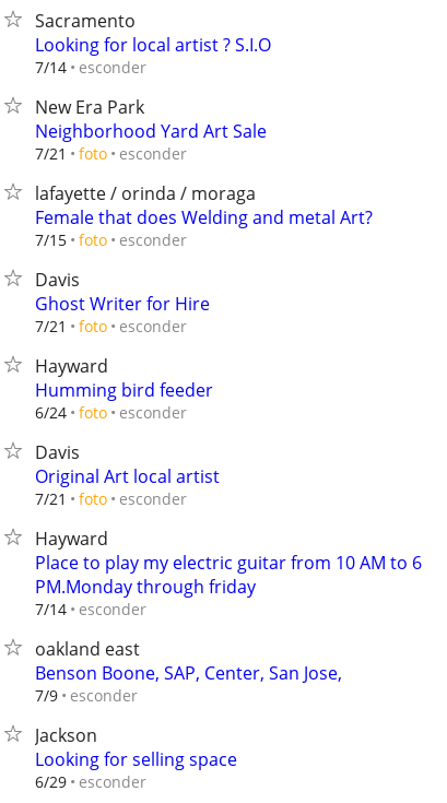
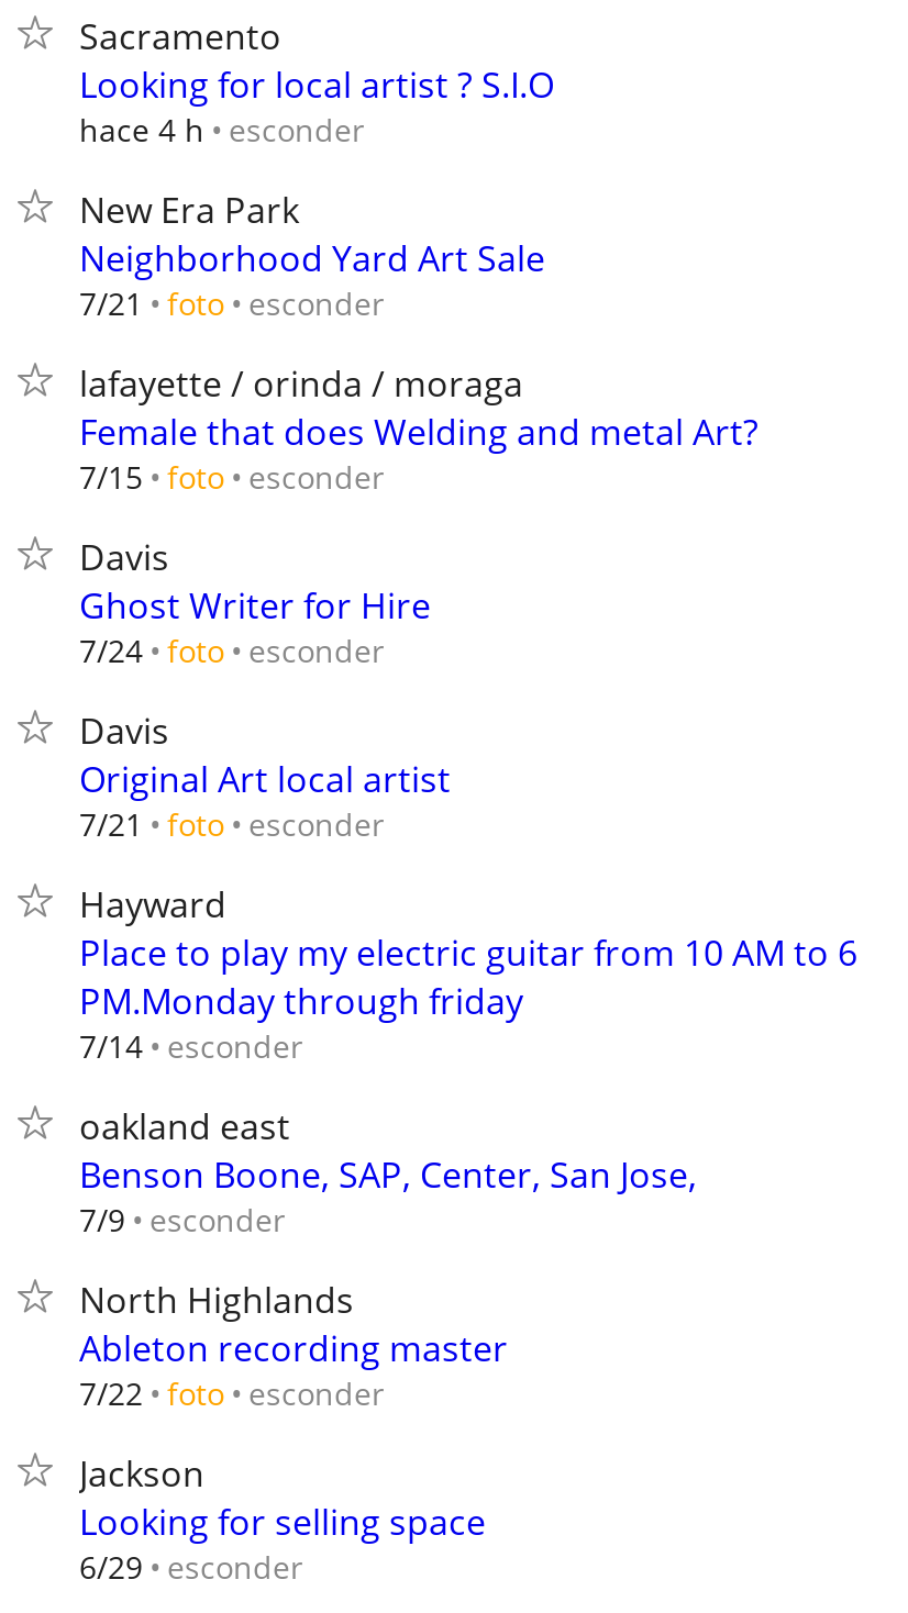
[35,56,146,78] 7/14 esconder -> [79,108,365,151] hace 4 h esconder
[35,315,213,423] 7/21 foto esconder | Hayward | Humming bird feeder | 6/24 foto esconder -> [79,628,385,671] 7/24 foto esconder
moved [35,440,422,706] -> [79,707,857,1241]: Davis | Original Art local artist | 7/21 foto esconder | ... | Benson Boone, SAP, Center, San Jose, | 7/9 esconder
none -> [79,1276,508,1414] North Highlands | Ableton recording master | 7/22 foto esconder

